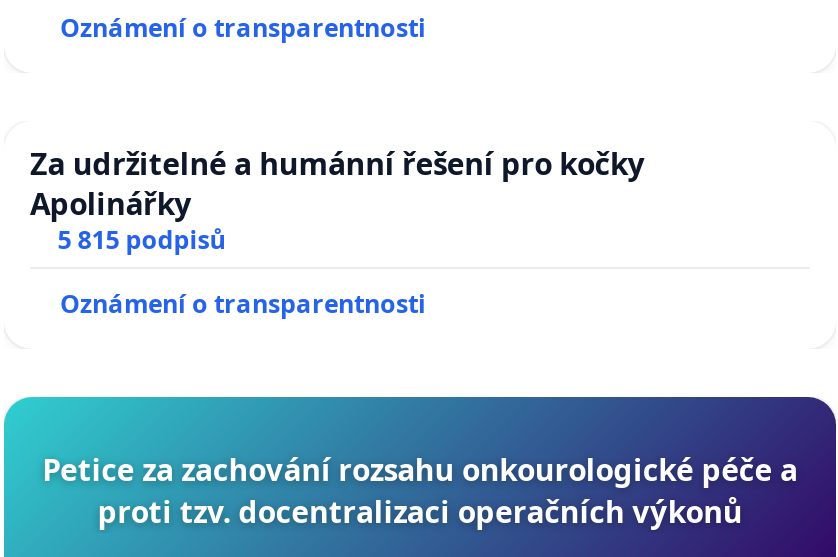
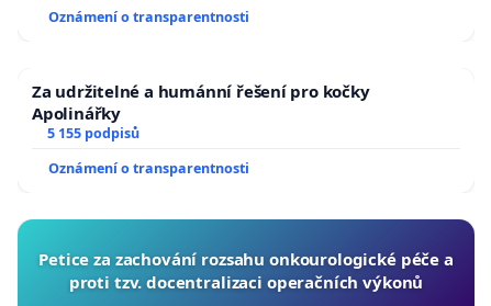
[58,224,226,258] 5 815 podpisů -> [47,124,139,143] 5 155 podpisů

